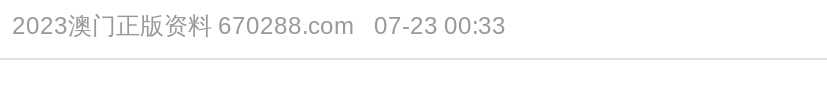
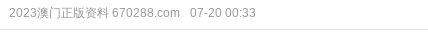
[12,12,506,40] 2023澳门正版资料 670288.com 07-23 00:33 -> [9,6,256,20] 2023澳门正版资料 670288.com 07-20 00:33

